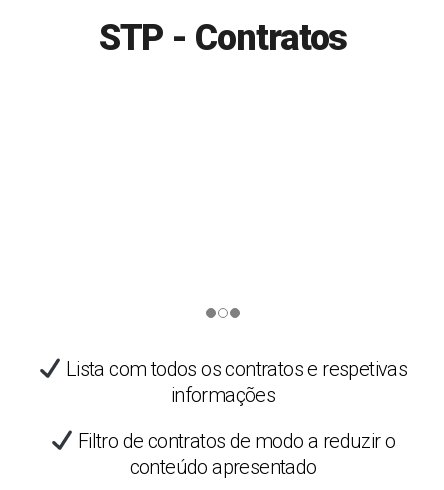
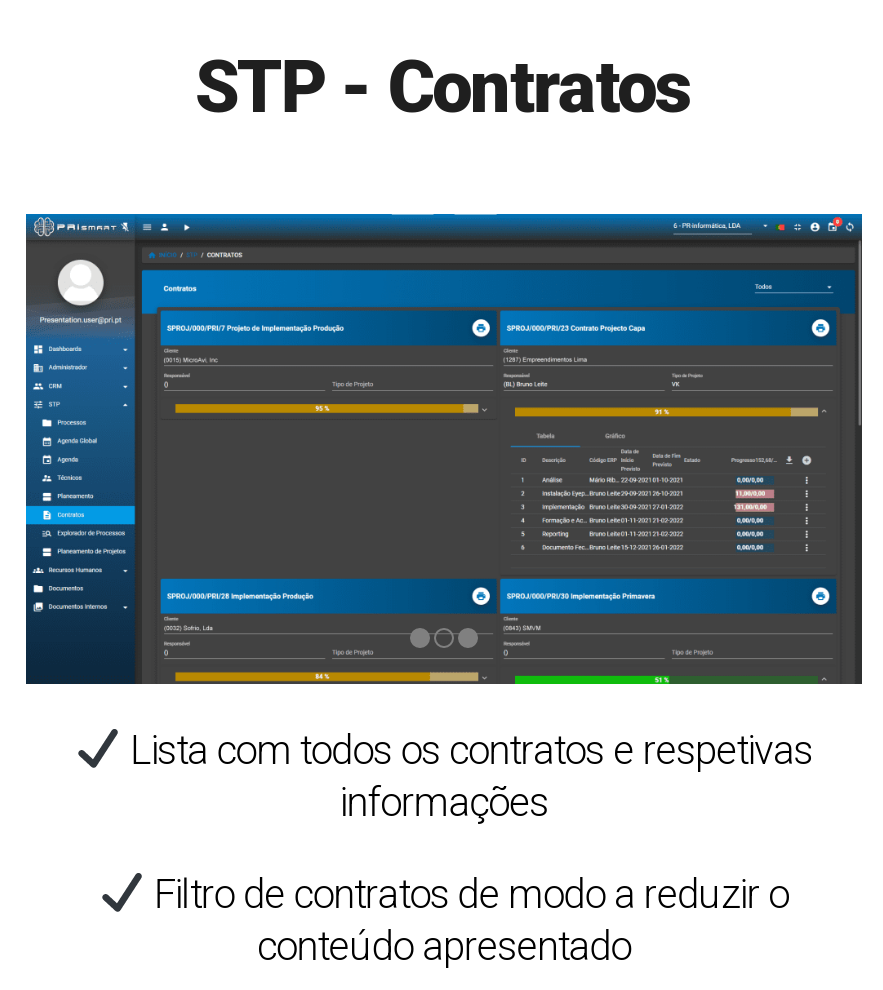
none -> [24,212,864,686] [image]

